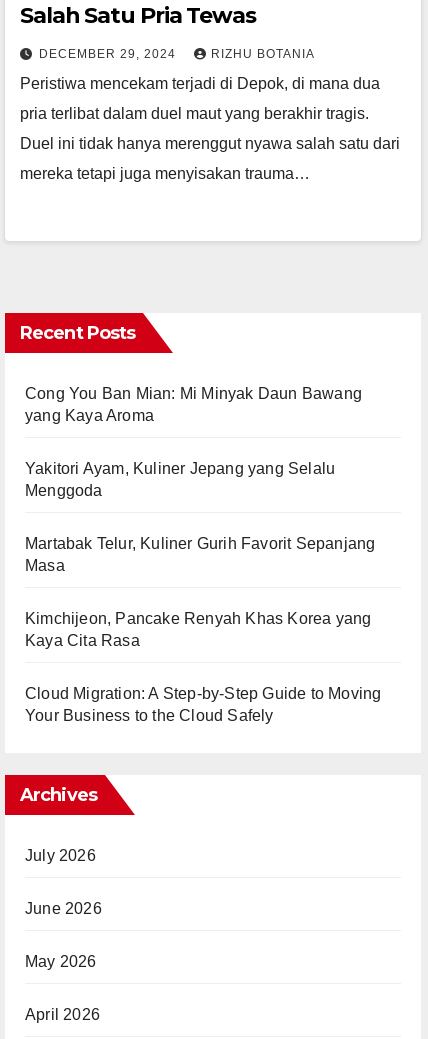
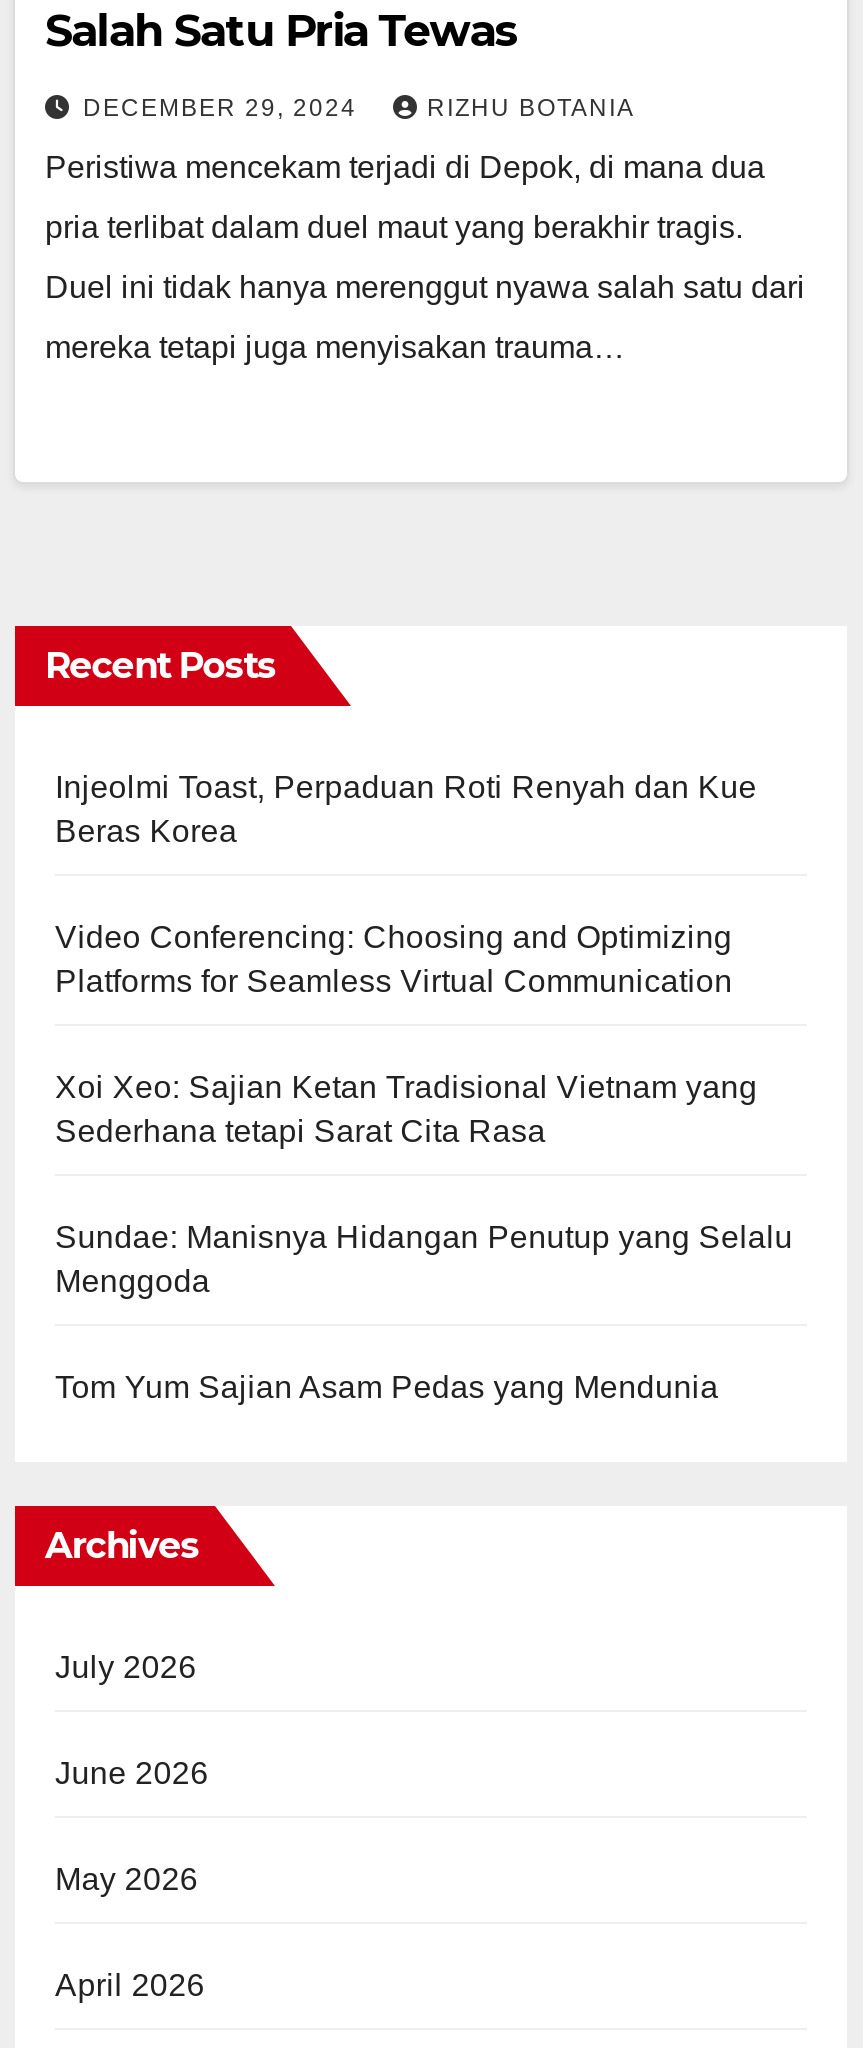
[25,385,362,477] Cong You Ban Mian: Mi Minyak Daun Bawang | yang Kaya Aroma | Yakitori Ayam, Kuliner Jepang yang Selalu -> [55,771,793,1255] Injeolmi Toast, Perpaduan Roti Renyah dan Kue | Beras Korea | Video Conferencing: Choosing and Optimizing | Platforms for Seamless Virtual Communication | Xoi Xeo: Sajian Ketan Tradisional Vietnam yang | Sederhana tetapi Sarat Cita Rasa | Sundae: Manisnya Hidangan Penutup yang Selalu
moved [25,482,103,499] -> [55,1265,210,1299]: Menggoda
[25,535,381,724] Martabak Telur, Kuliner Gurih Favorit Sepanjang | Masa | Kimchijeon, Pancake Renyah Khas Korea yang | Kaya Cita Rasa | Cloud Migration: A Step-by-Step Guide to Moving | Your Business to the Cloud Safely -> [55,1371,719,1405] Tom Yum Sajian Asam Pedas yang Mendunia

